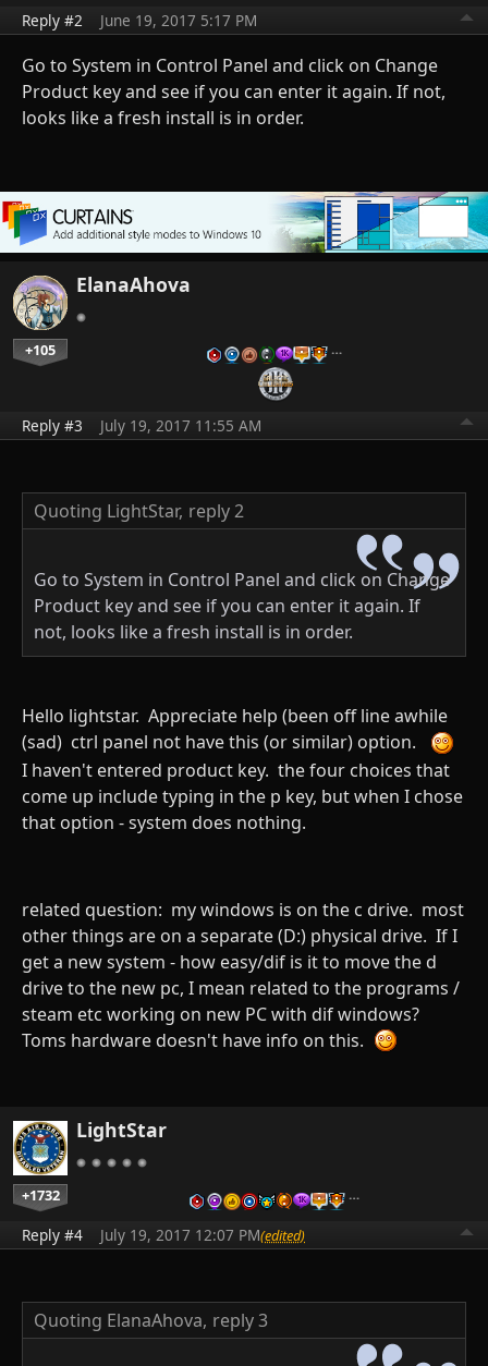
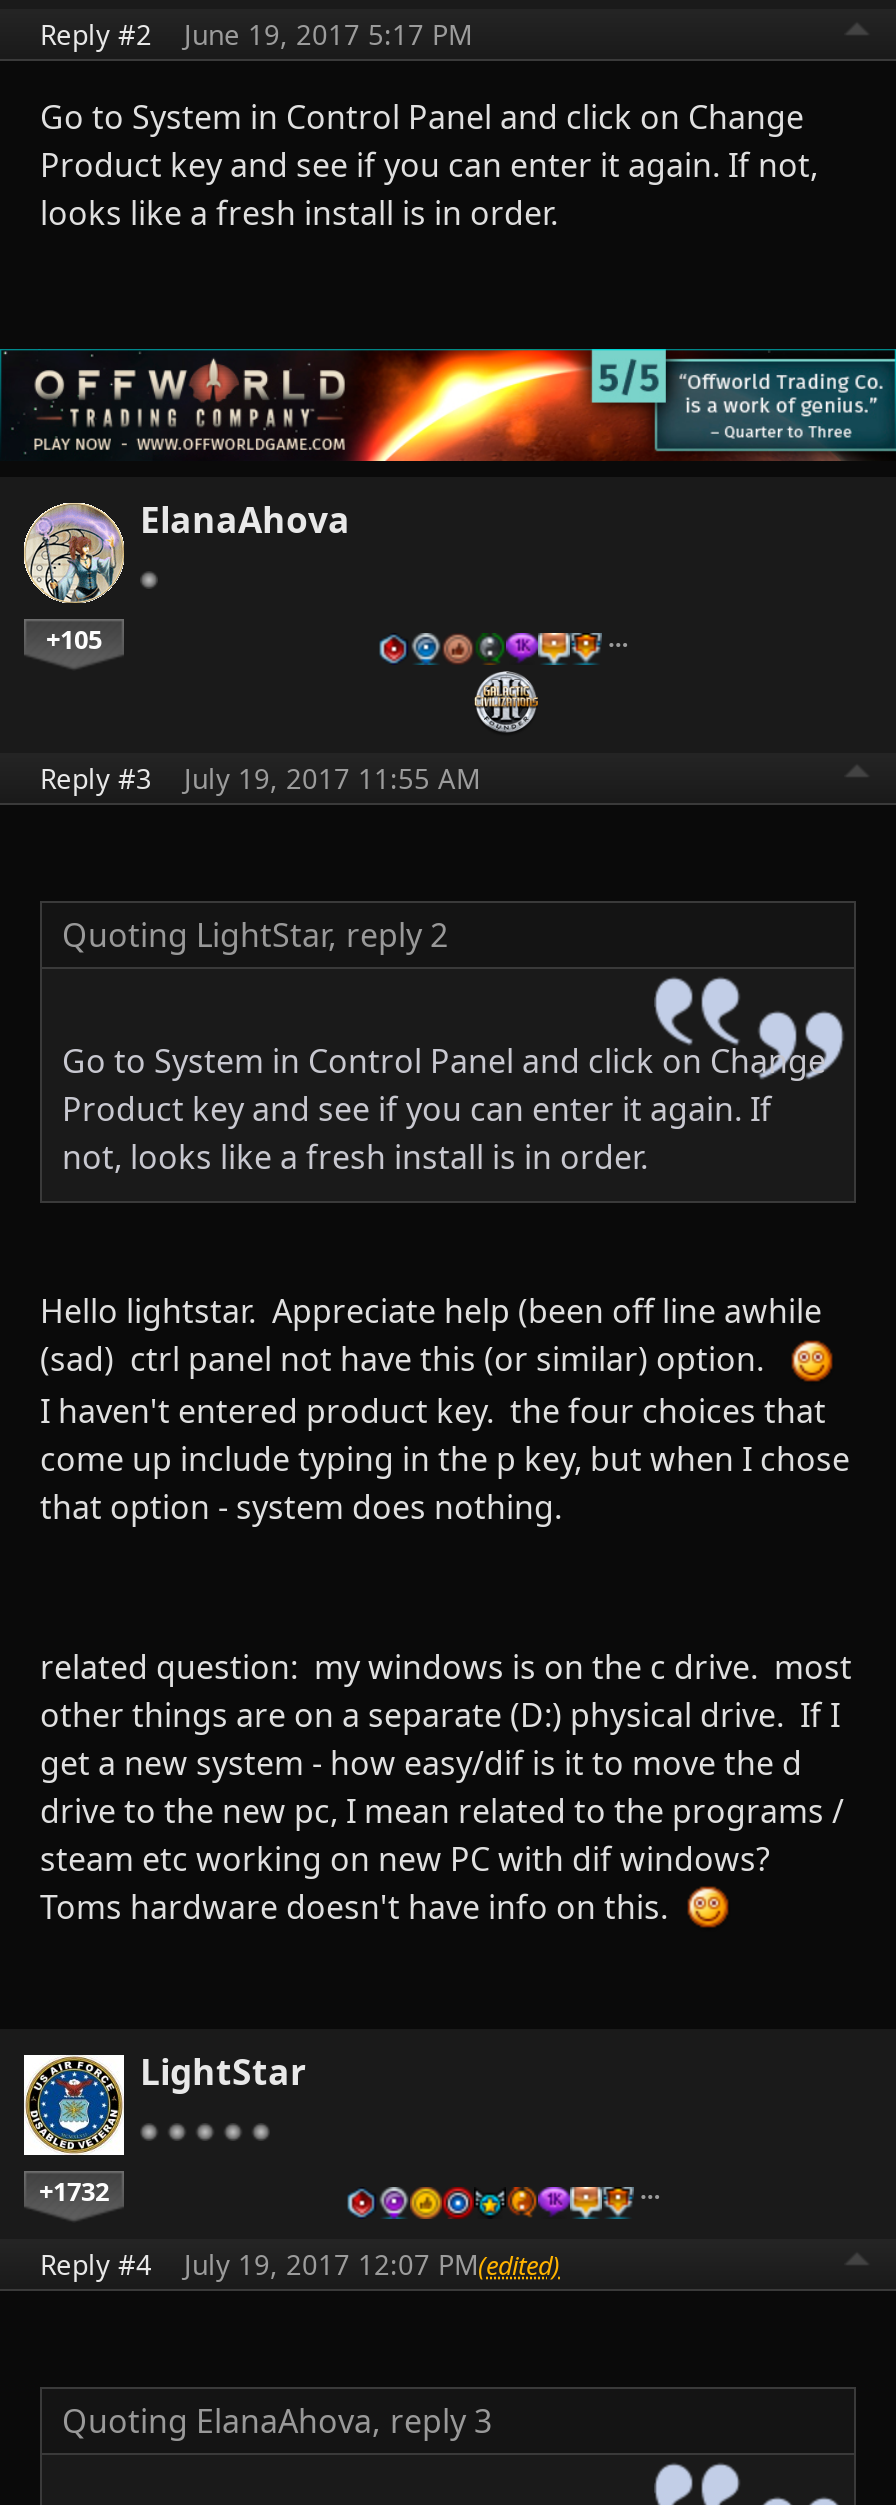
[3,191,485,254] [image] -> [6,347,890,463] [image]

